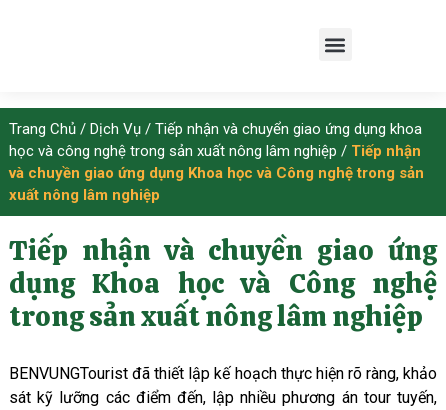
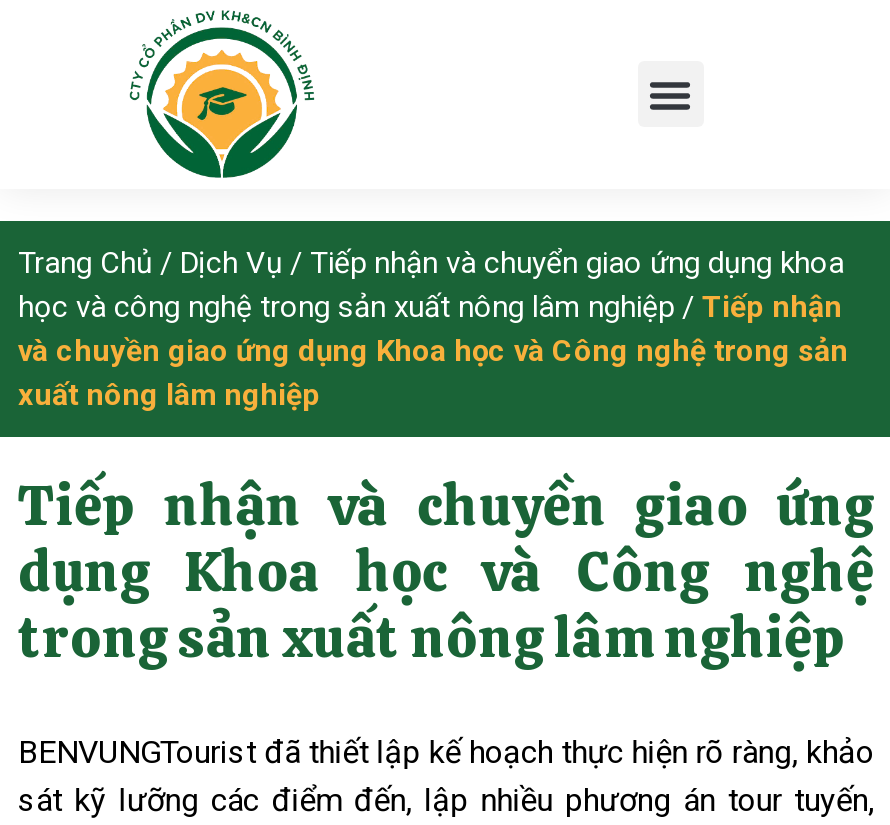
none -> [128,9,316,181] [image]

